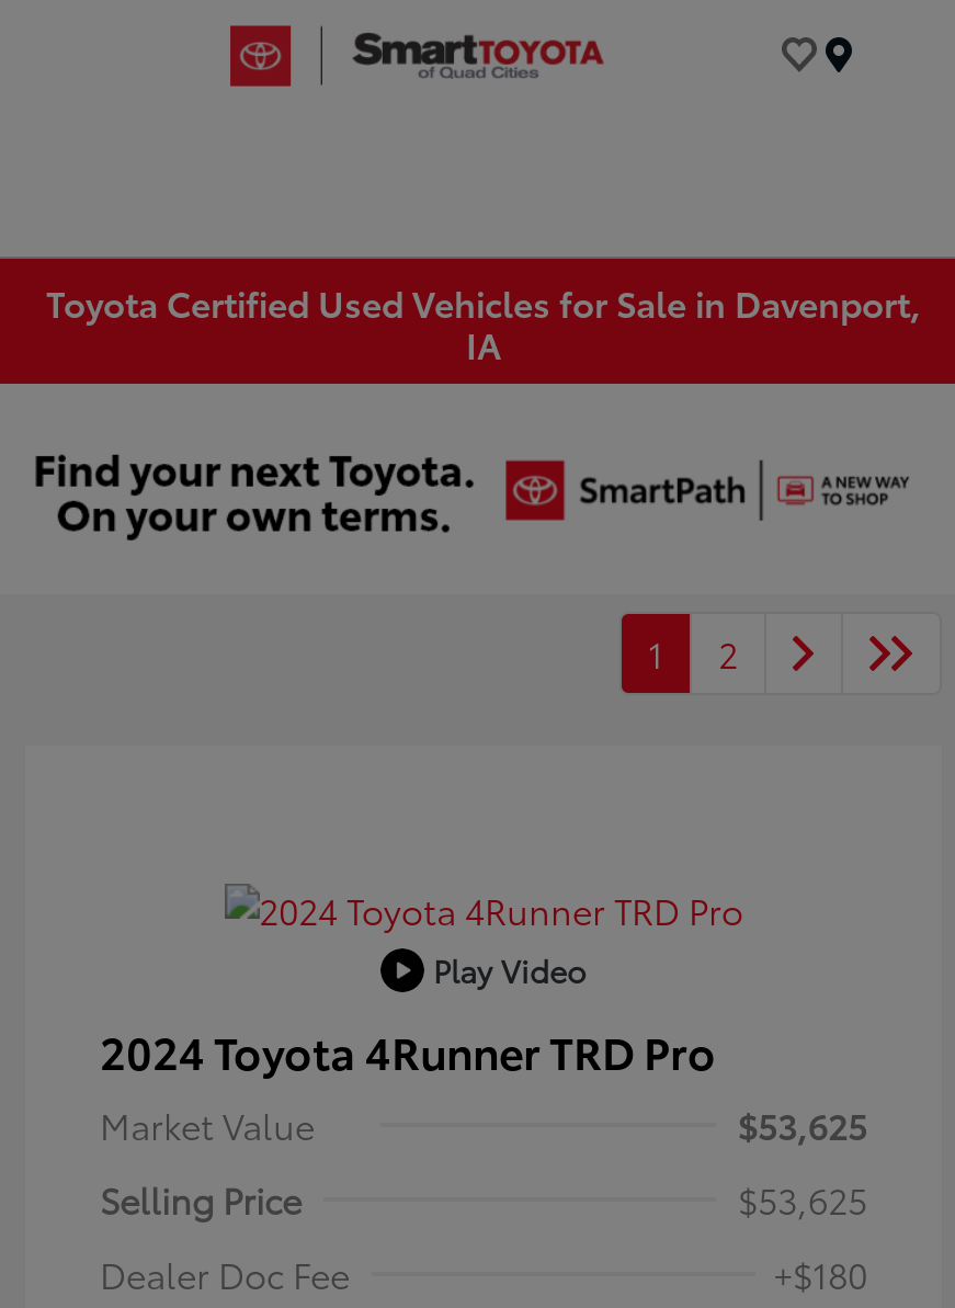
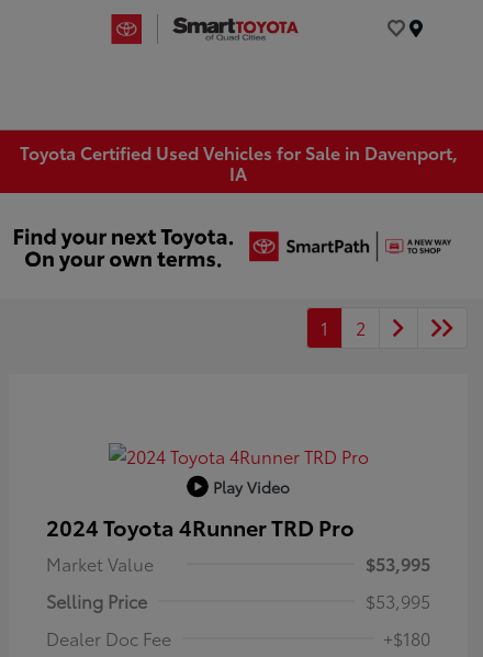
[738,1098,867,1148] $53,625 -> [366,550,430,576] $53,995
[738,1172,867,1223] $53,625 -> [366,588,430,613] $53,995

